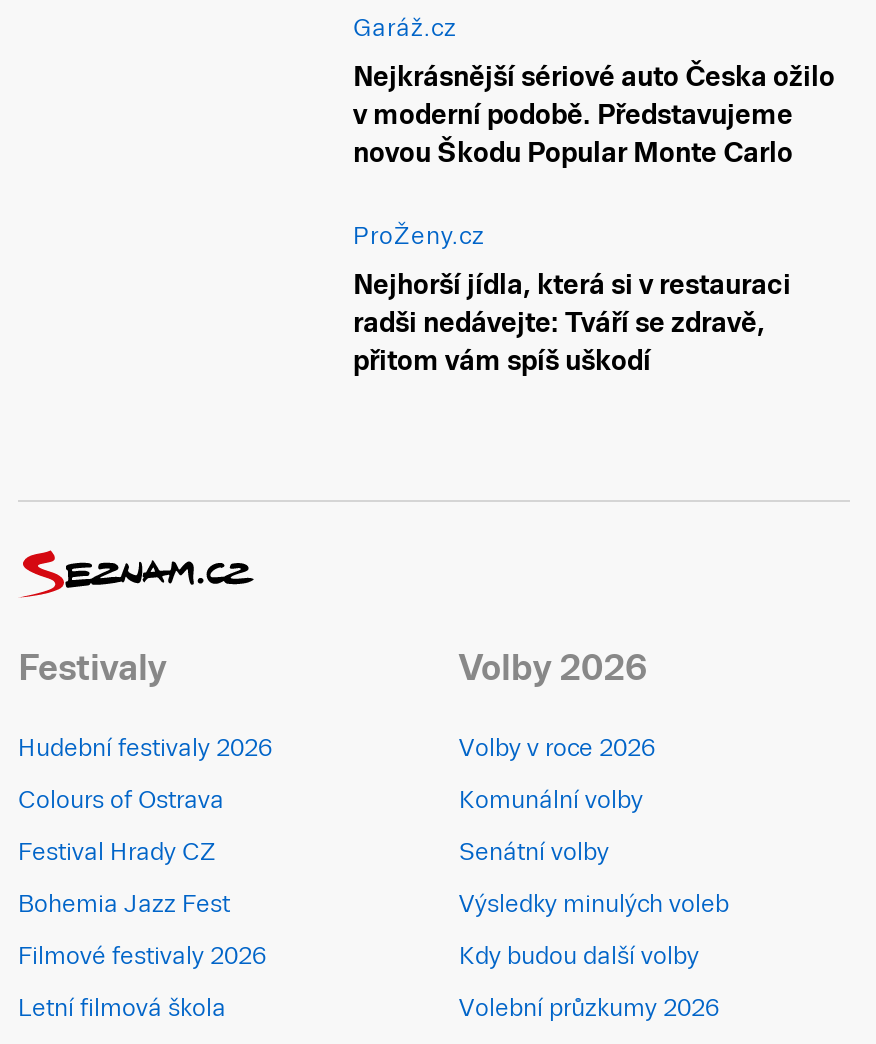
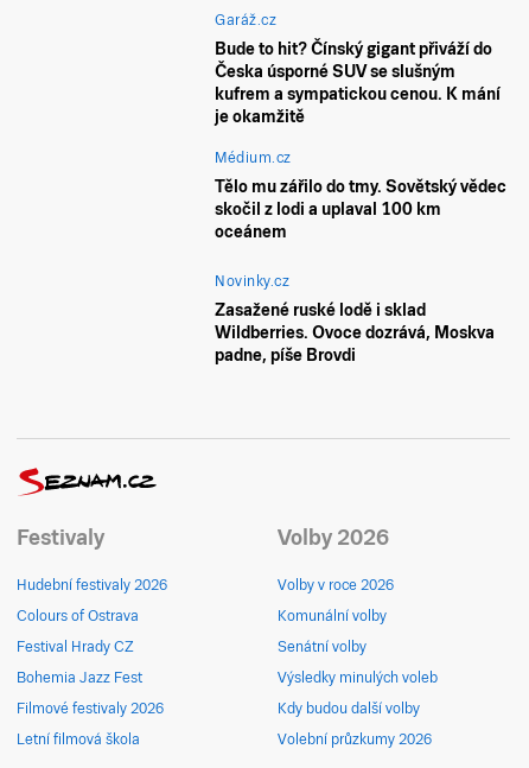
[353,61,835,376] Nejkrásnější sériové auto Česka ožilo | v moderní podobě. Představujeme | novou Škodu Popular Monte Carlo | ProŽeny.cz | Nejhorší jídla, která si v restauraci | radši nedávejte: Tváří se zdravě, | přitom vám spíš uškodí -> [215,40,507,364] Bude to hit? Čínský gigant přiváží do | Česka úsporné SUV se slušným | kufrem a sympatickou cenou. K mání | je okamžitě | Médium.cz | Tělo mu zářilo do tmy. Sovětský vědec | skočil z lodi a uplaval 100 km | oceánem | Novinky.cz | Zasažené ruské lodě i sklad | Wildberries. Ovoce dozrává, Moskva | padne, píše Brovdi

